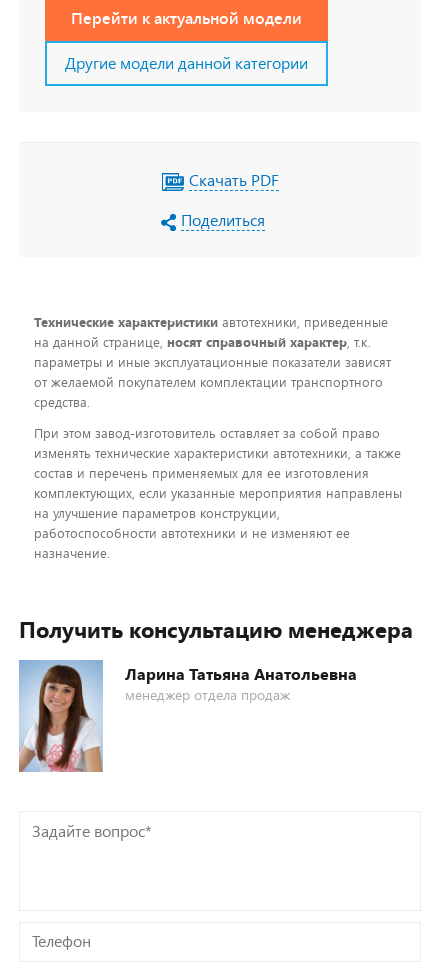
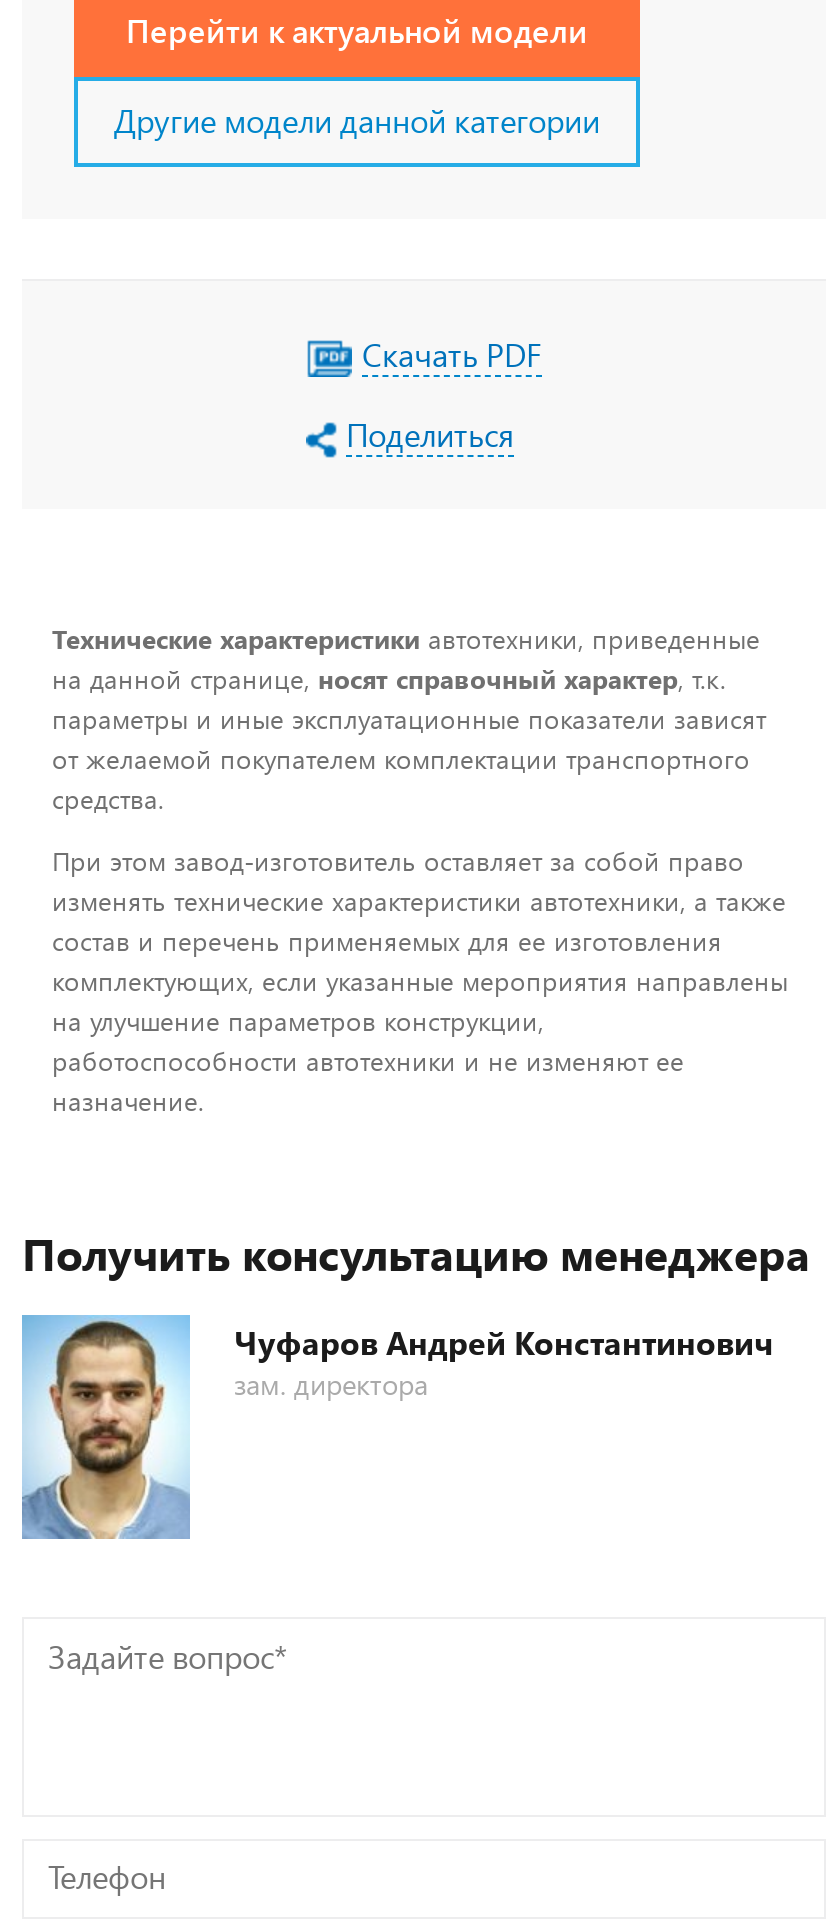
[18,661,357,773] [image] | Ларина Татьяна Анатольевна | менеджер отдела продаж -> [20,1317,774,1541] [image] | Чуфаров Андрей Константинович | зам. директора

